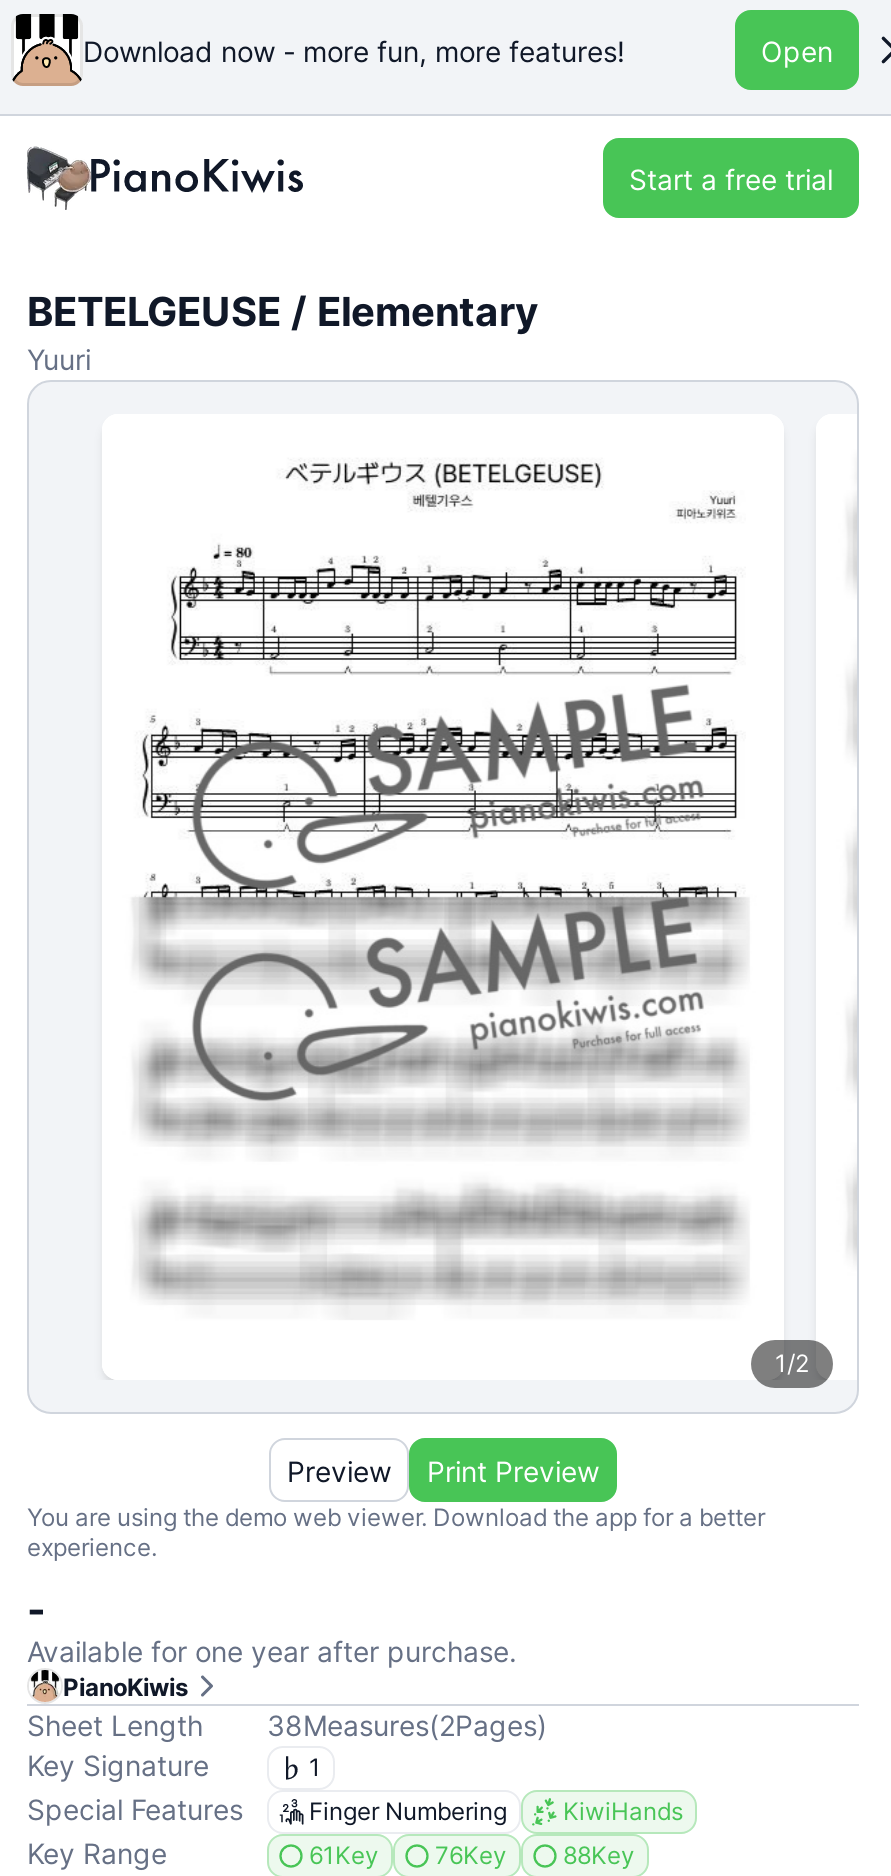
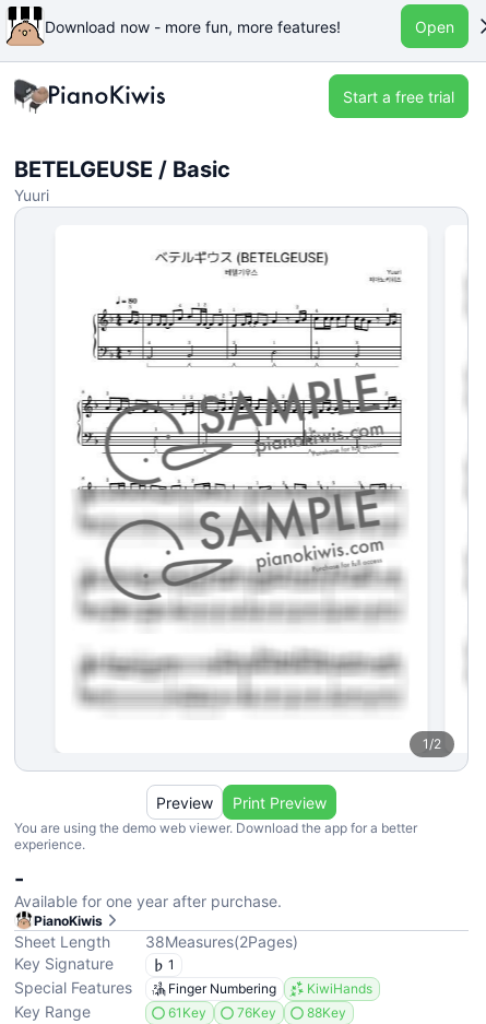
[27,288,539,336] BETELGEUSE / Elementary -> [14,156,230,183] BETELGEUSE / Basic

